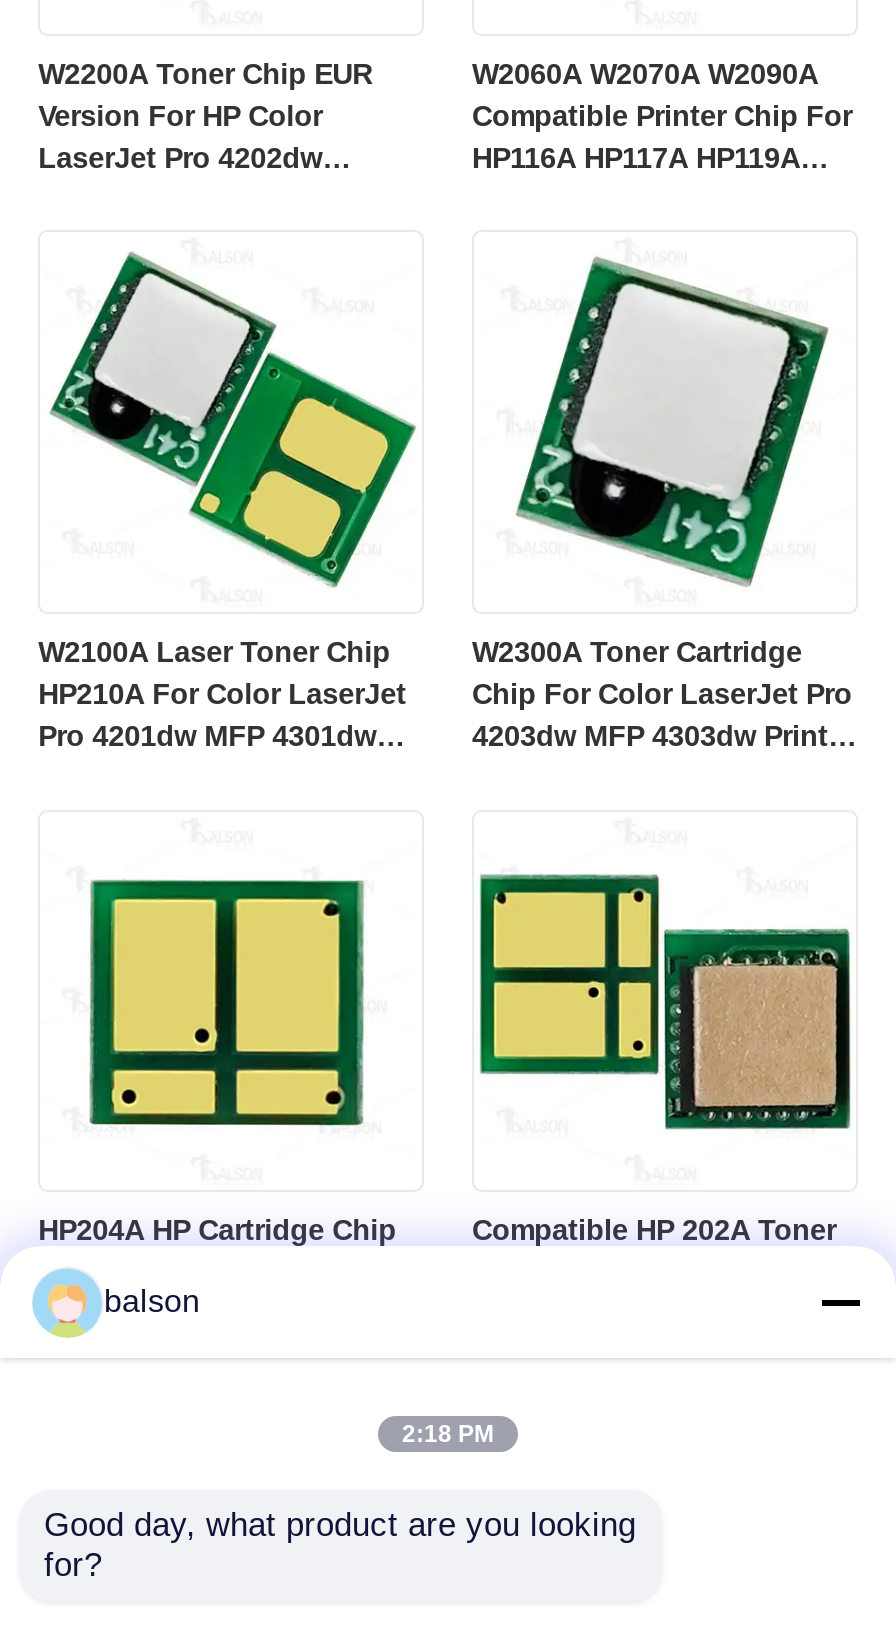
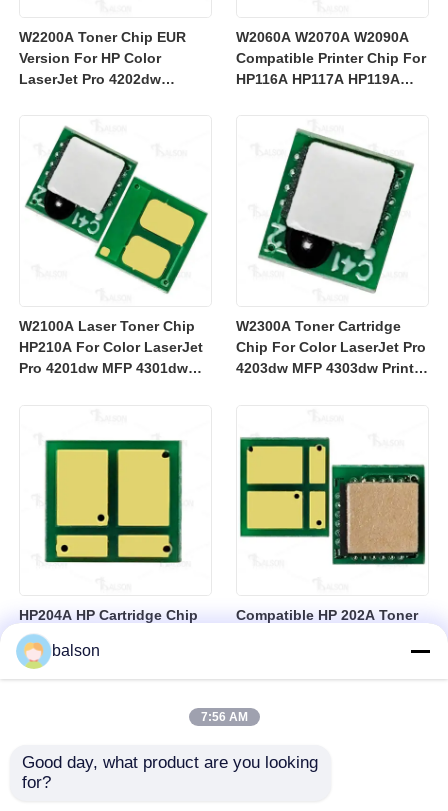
[402,1420,494,1448] 2:18 PM -> [200,710,247,724] 7:56 AM

